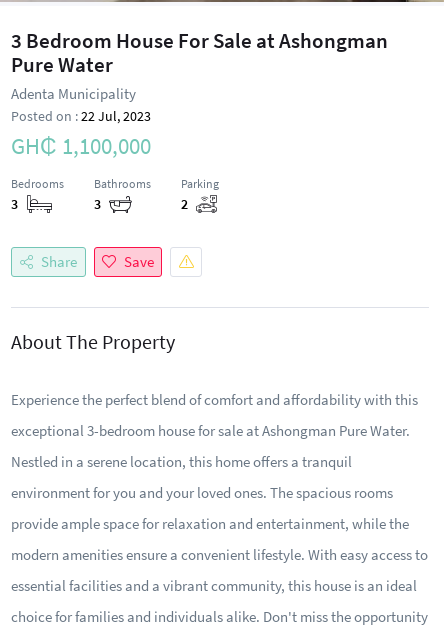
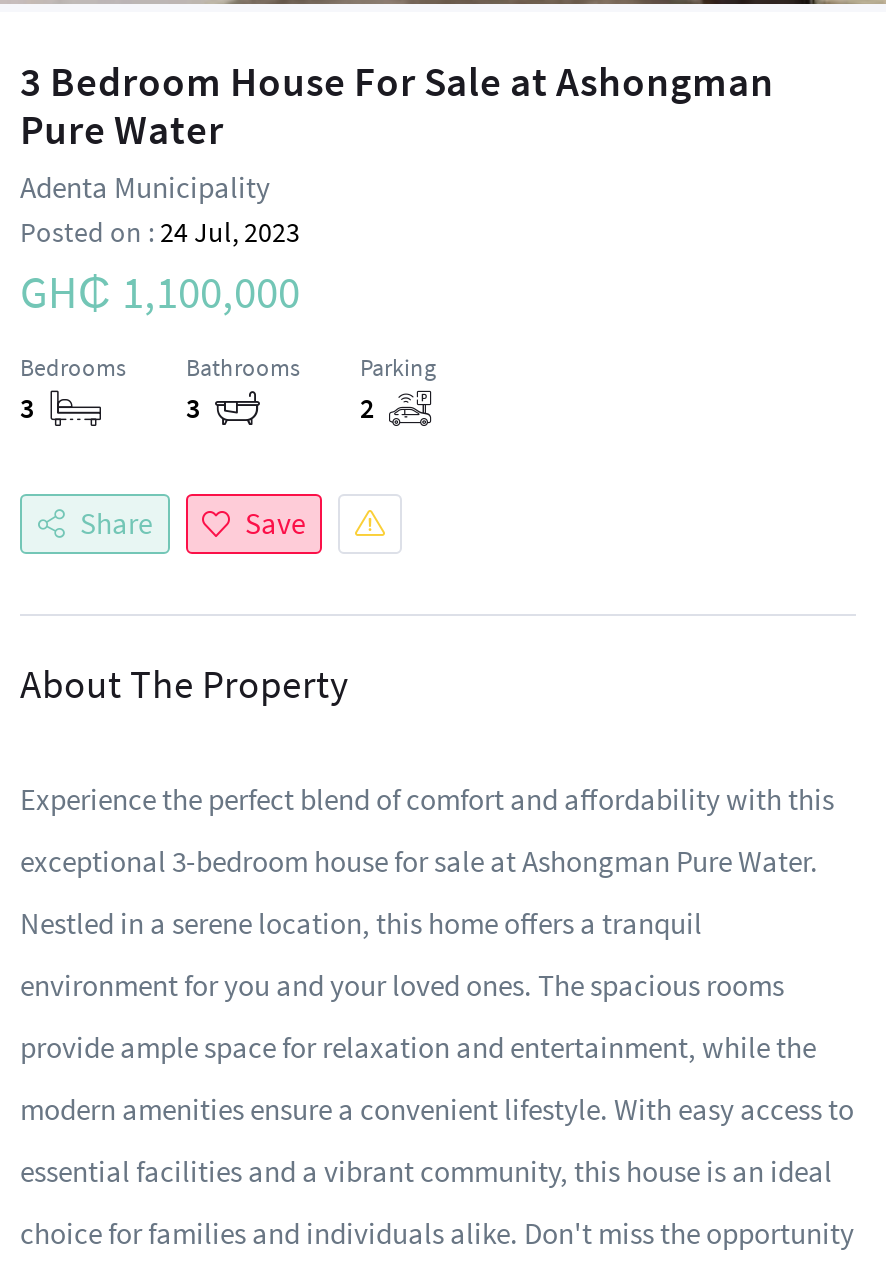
[11,107,151,125] Posted on : 22 Jul, 2023 -> [20,214,300,250] Posted on : 24 Jul, 2023

